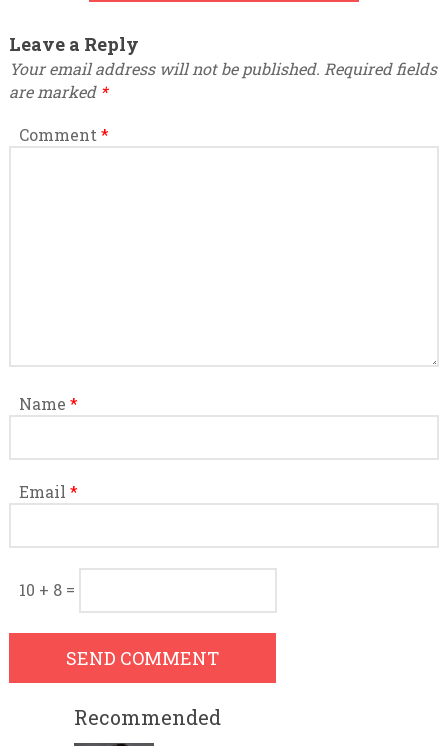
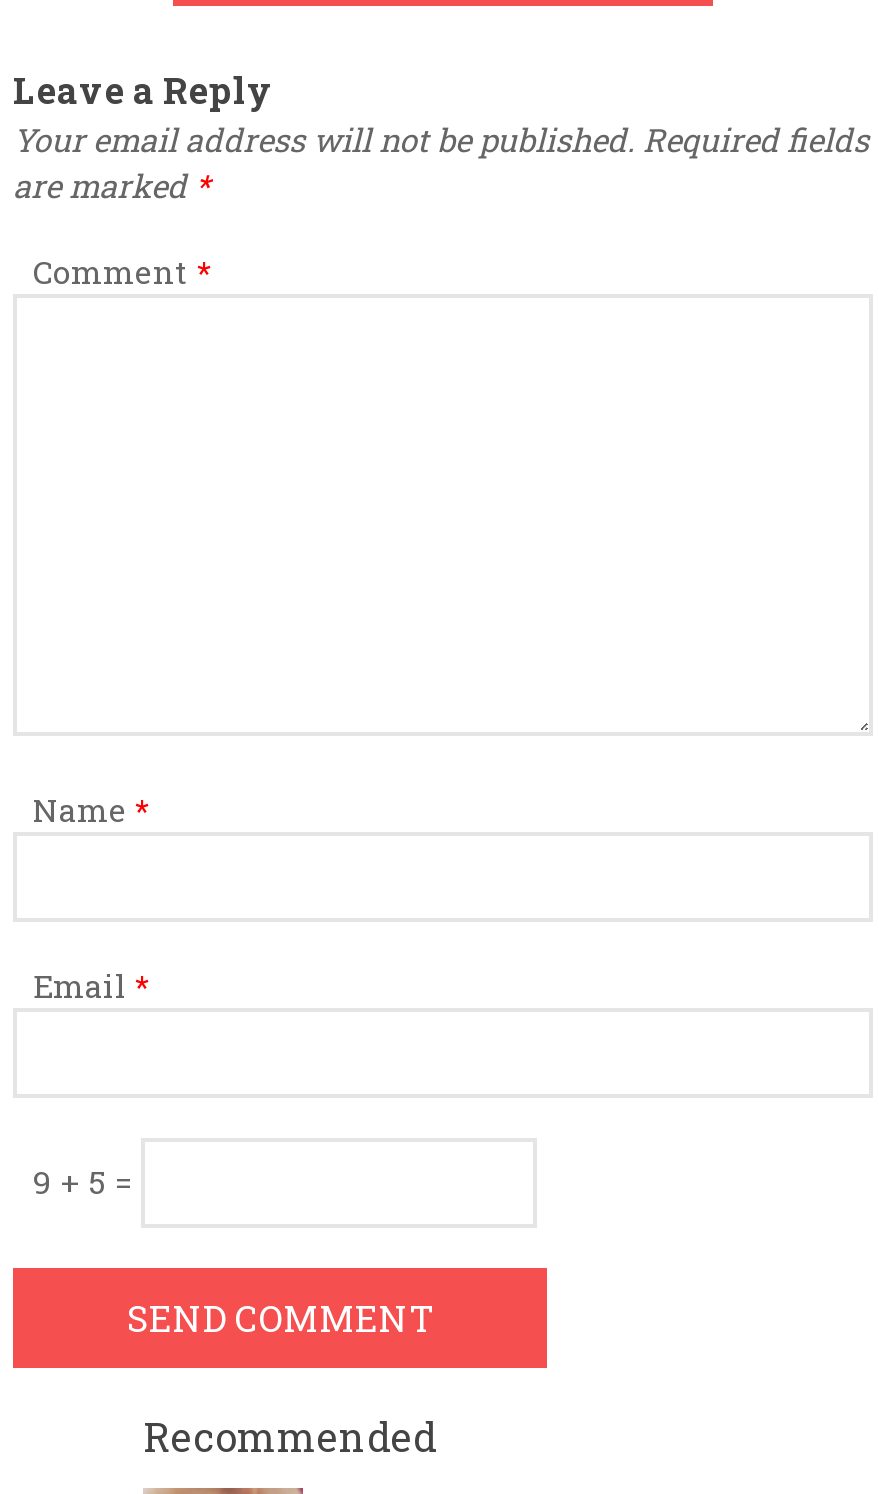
[19,579,79,600] 10 + 8 = -> [33,1160,141,1202] 9 + 5 =

